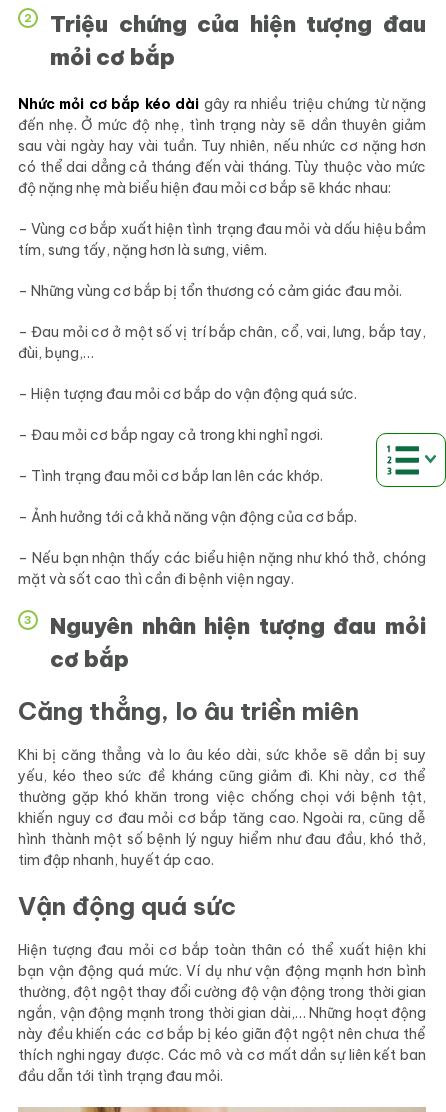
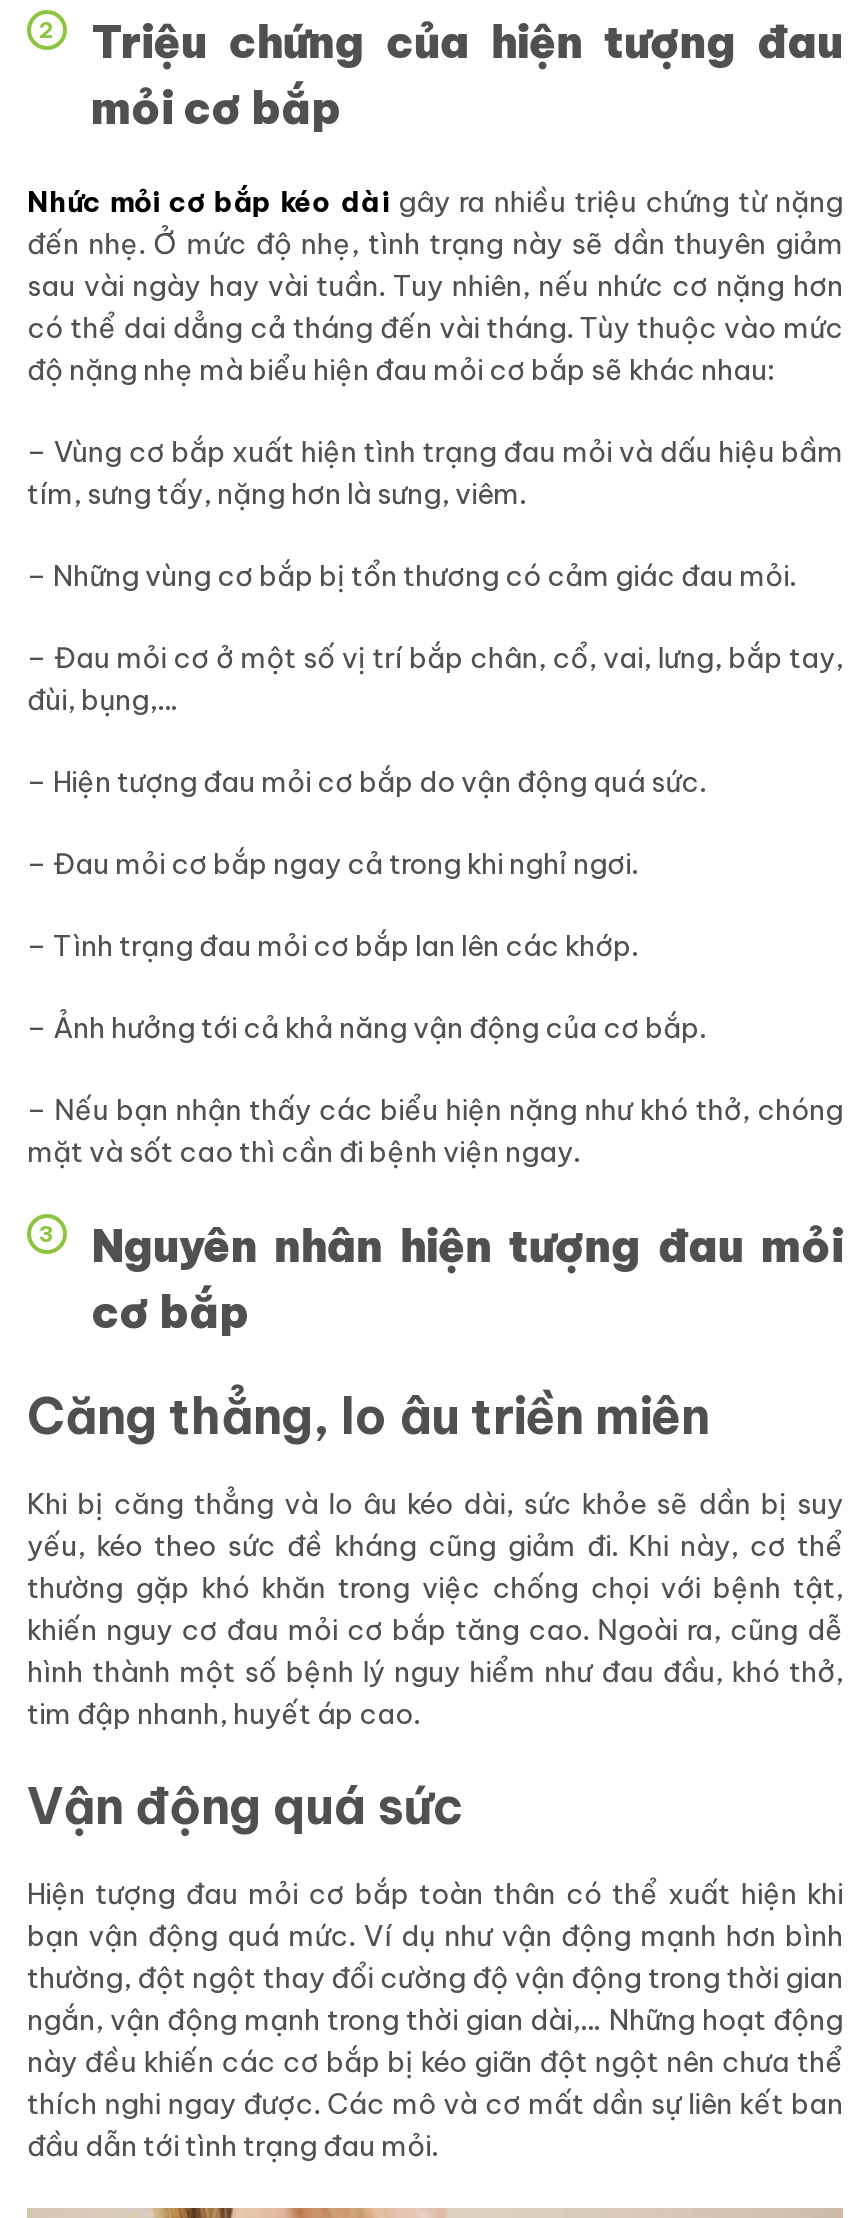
[375,432,443,488] [image] -> none

